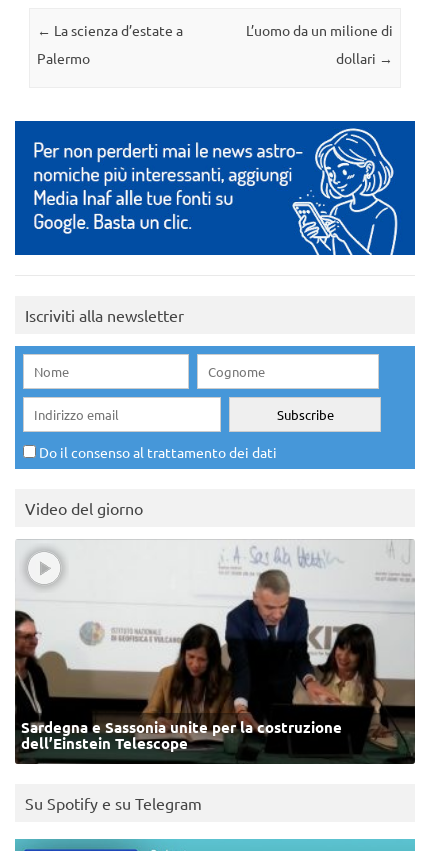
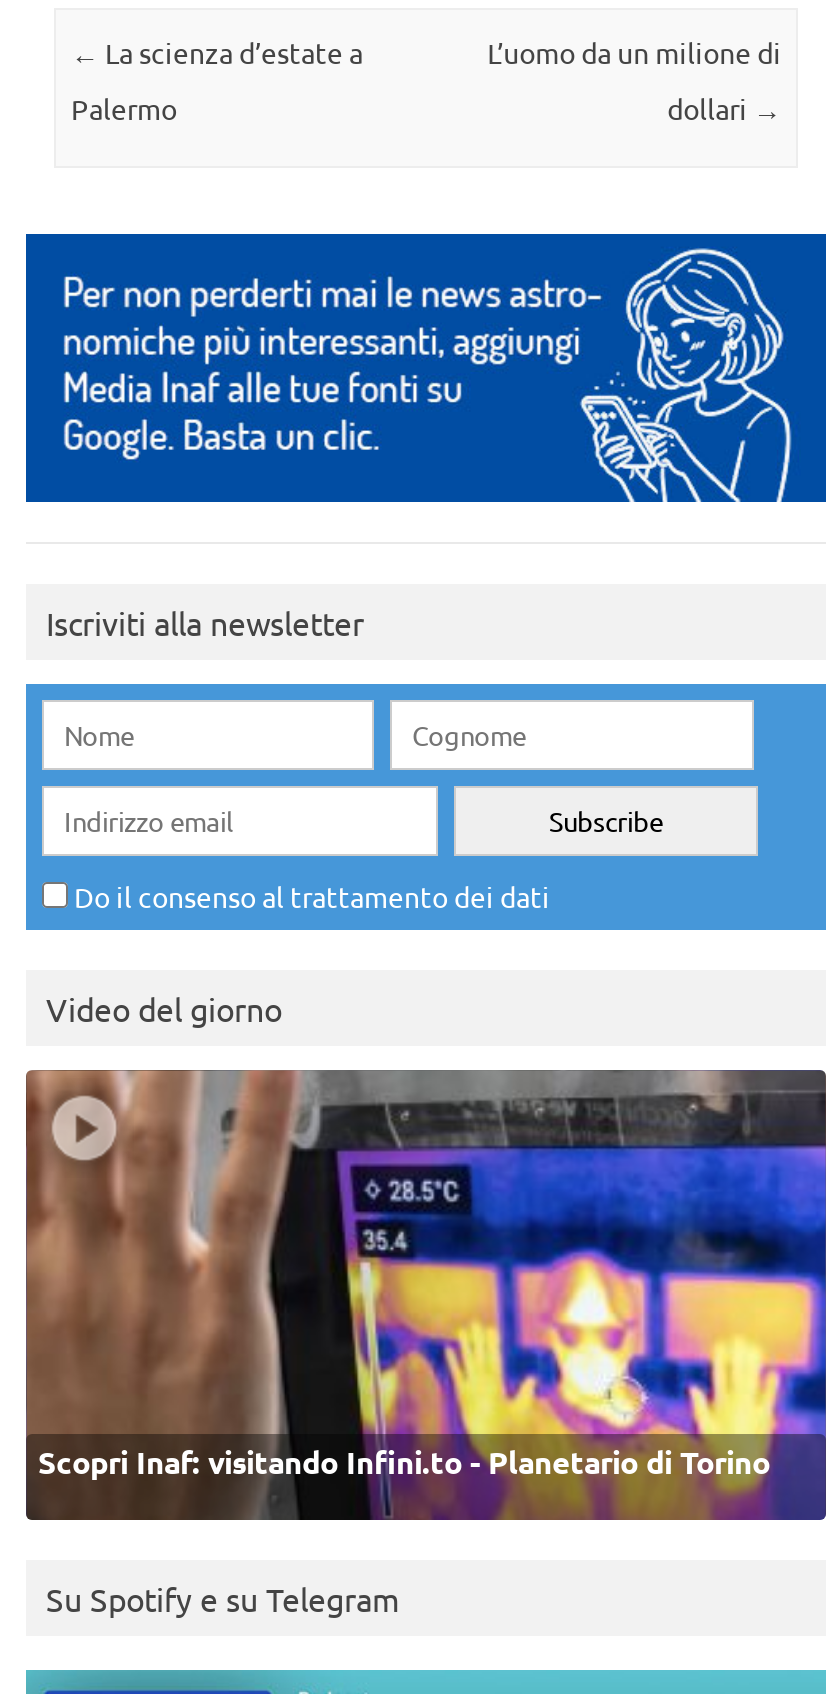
[14,540,416,765] [image] | Sardegna e Sassonia unite per la costruzione | dell’Einstein Telescope -> [24,1070,828,1522] [image] | Scopri Inaf: visitando Infini.to - Planetario di Torino

